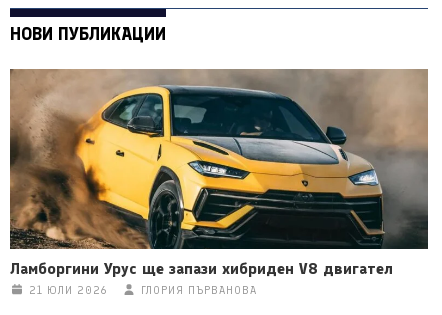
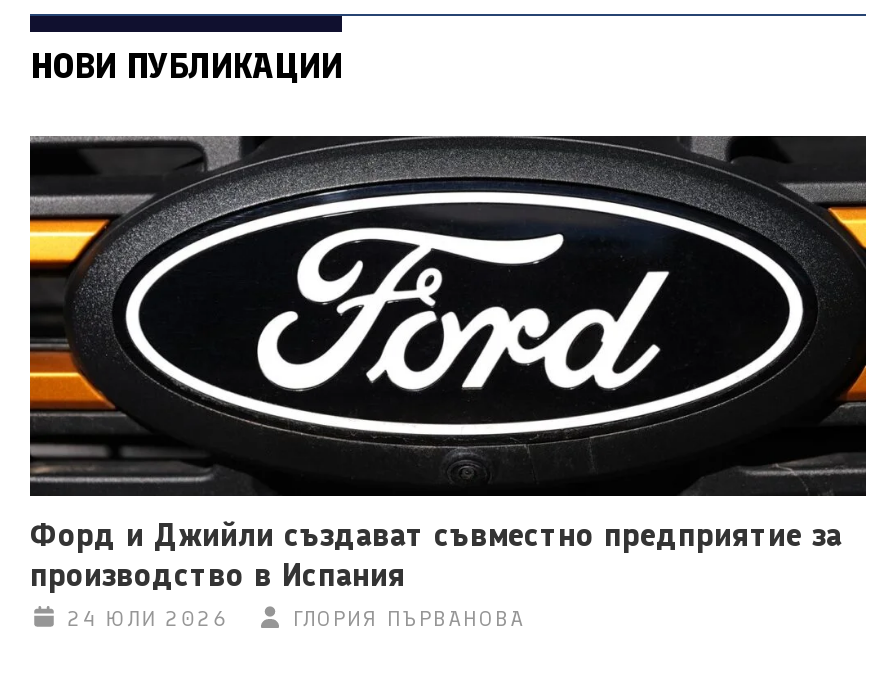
[9,69,429,297] [image] | Ламборгини Урус ще запази хибриден V8 двигател | 21 ЮЛИ 2026 -> [28,134,868,632] [image] | Форд и Джийли създават съвместно предприятие за | производство в Испания | 24 ЮЛИ 2026

